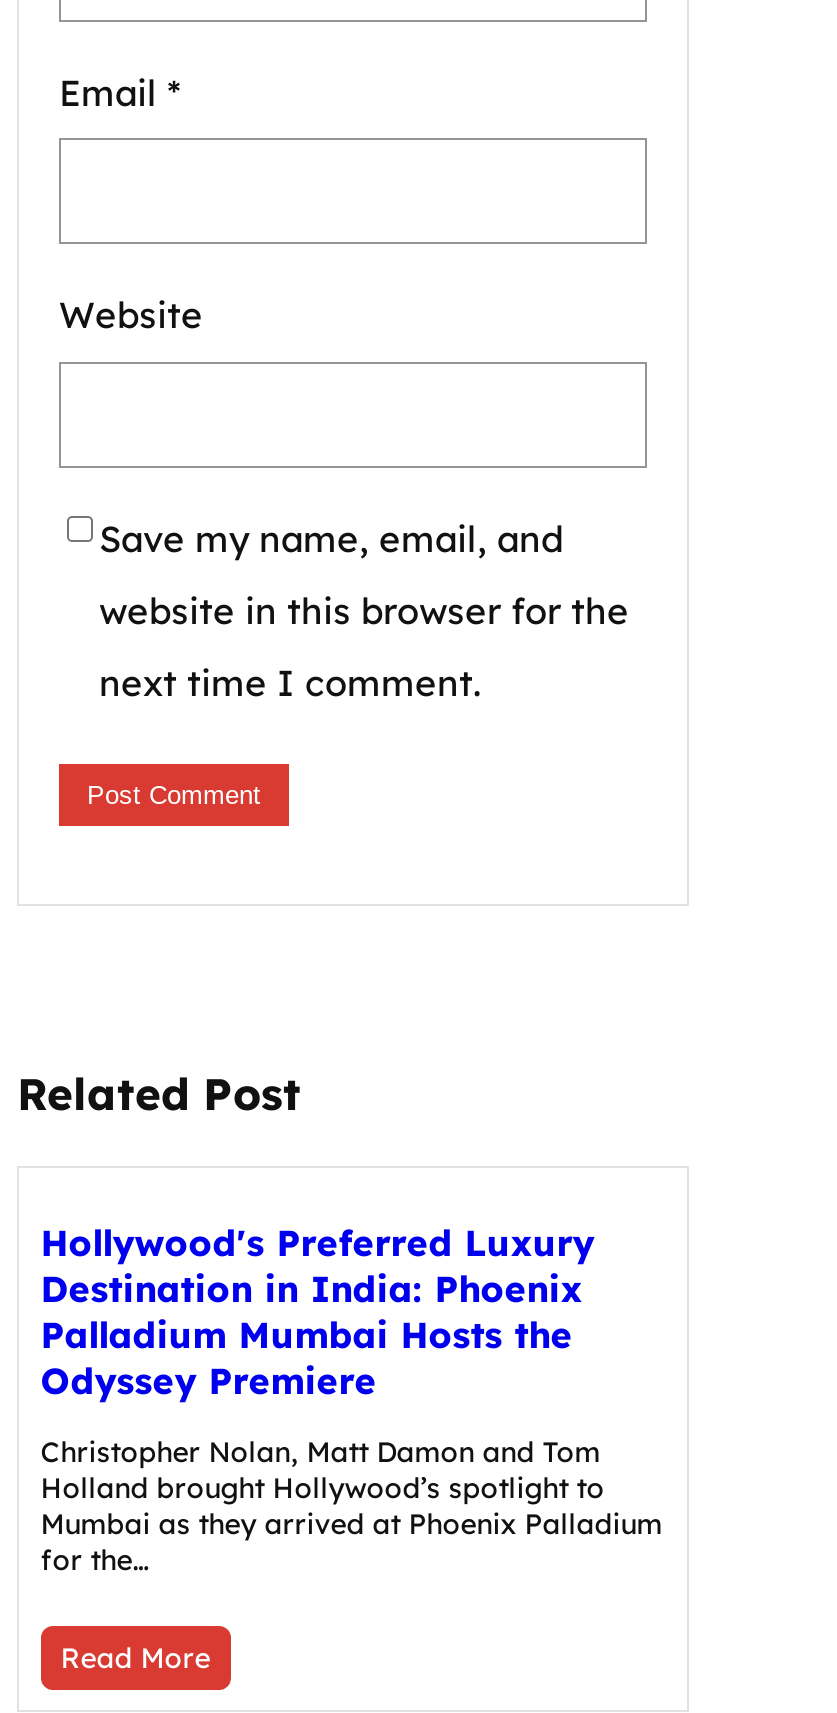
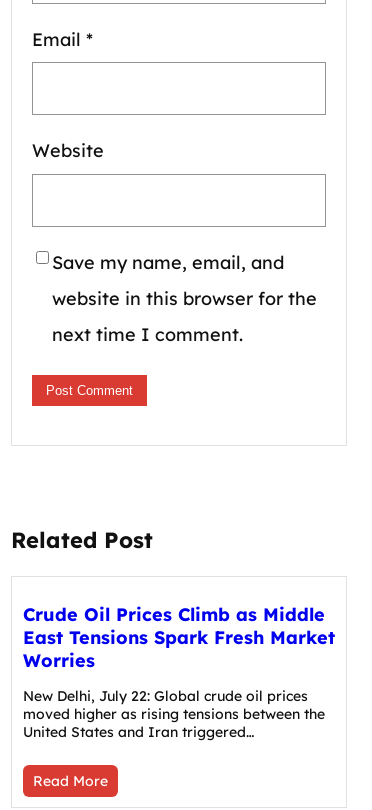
[40,1219,594,1403] Hollywood's Preferred Luxury | Destination in India: Phoenix | Palladium Mumbai Hosts the | Odyssey Premiere -> [23,603,335,672] Crude Oil Prices Climb as Middle | East Tensions Spark Fresh Market | Worries
[40,1433,662,1577] Christopher Nolan, Matt Damon and Tom | Holland brought Hollywood’s spotlight to | Mumbai as they arrived at Phoenix Palladium | for the… -> [23,686,325,740] New Delhi, July 22: Global crude oil prices | moved higher as rising tensions between the | United States and Iran triggered…

